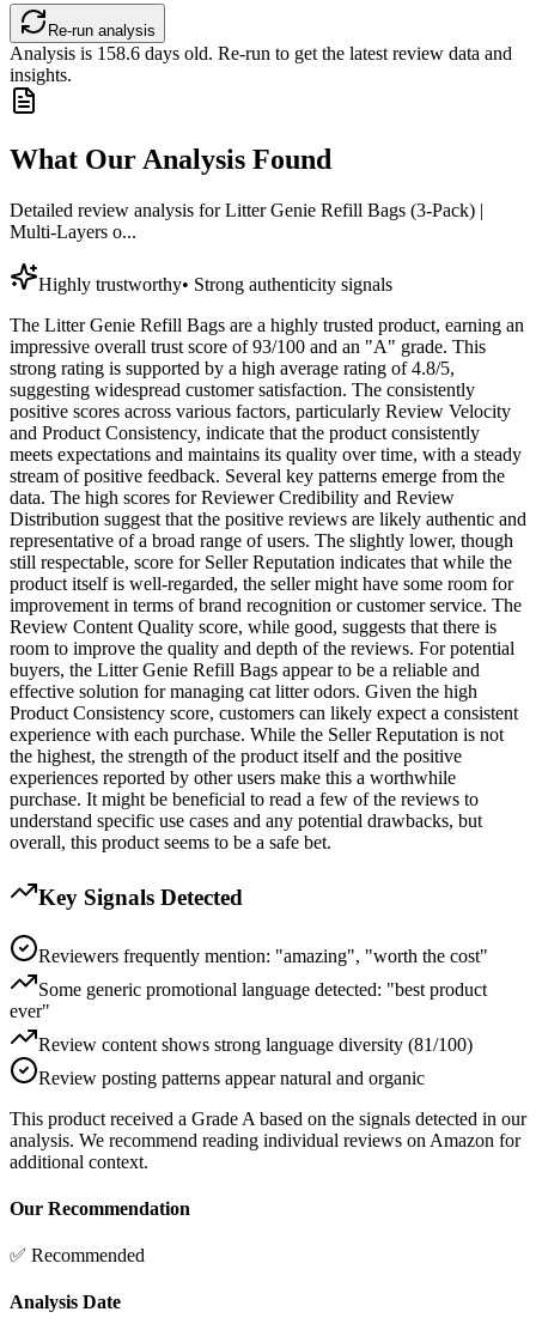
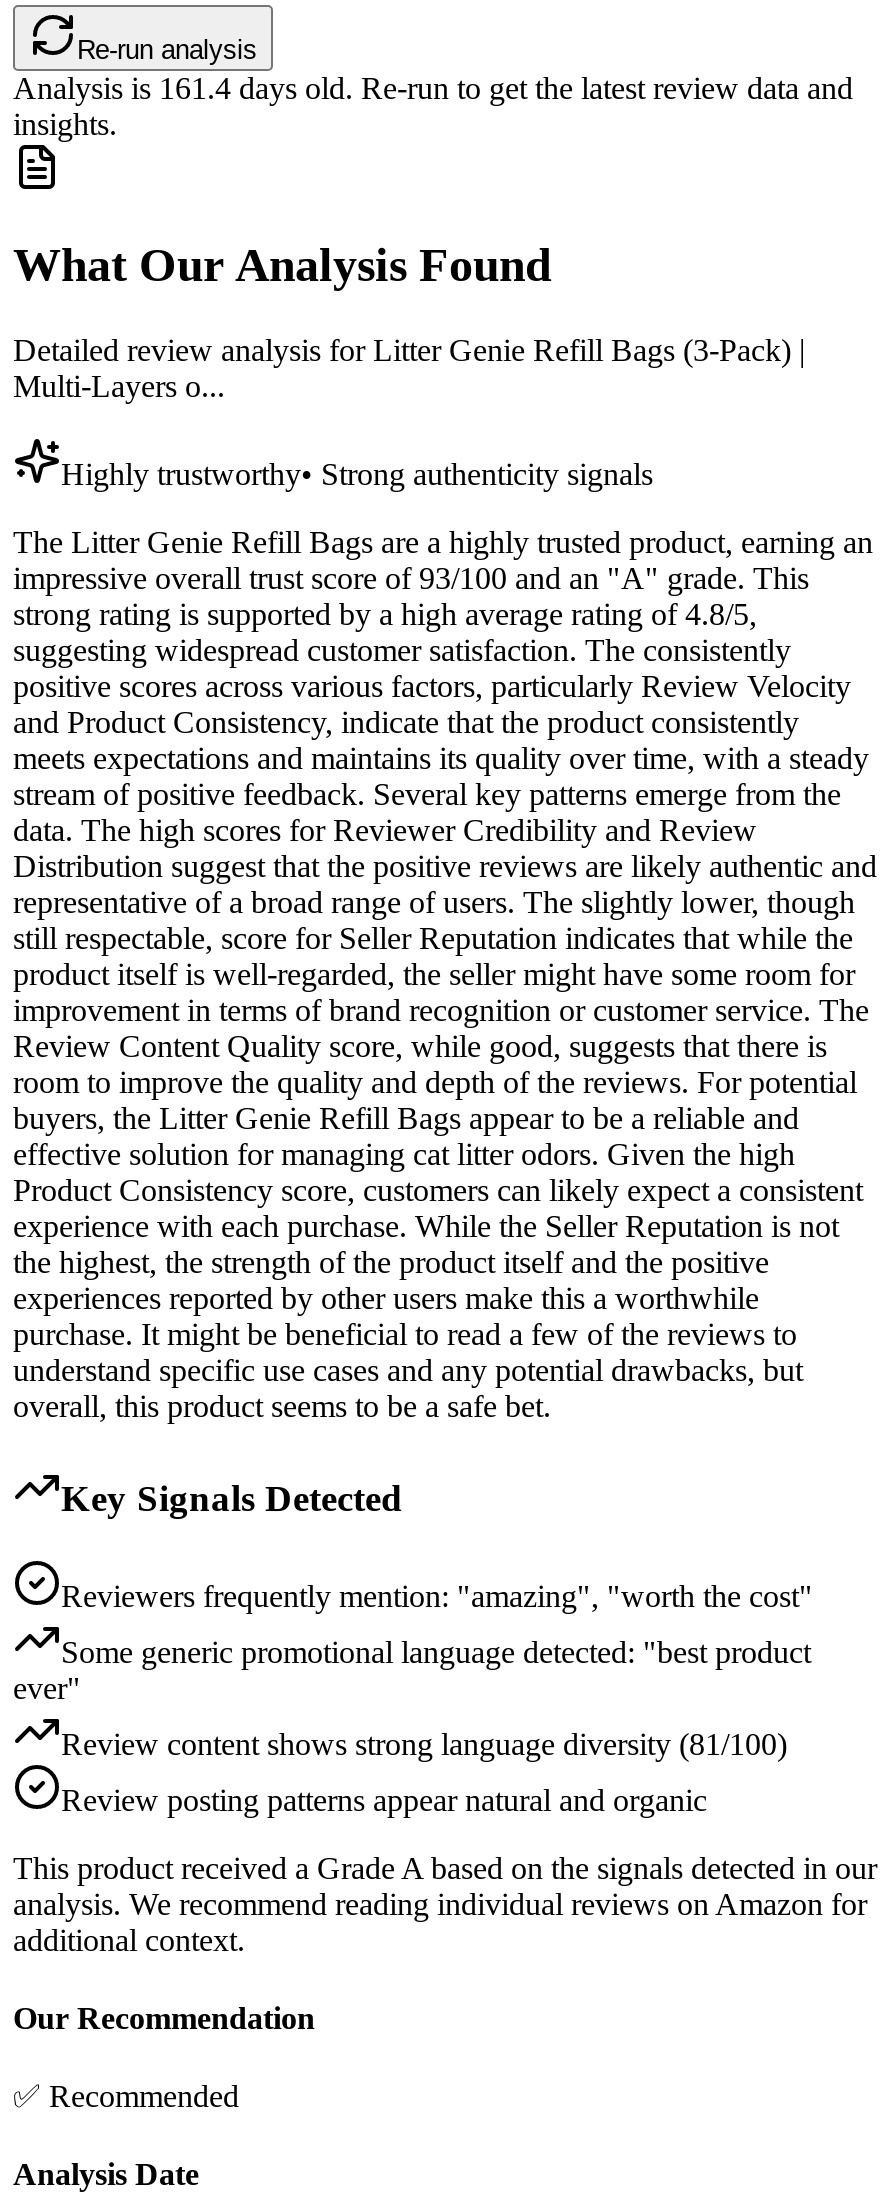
[10,43,512,64] Analysis is158.6days old. Re-run to get the latest review data and -> [13,72,853,106] Analysis is161.4days old. Re-run to get the latest review data and

